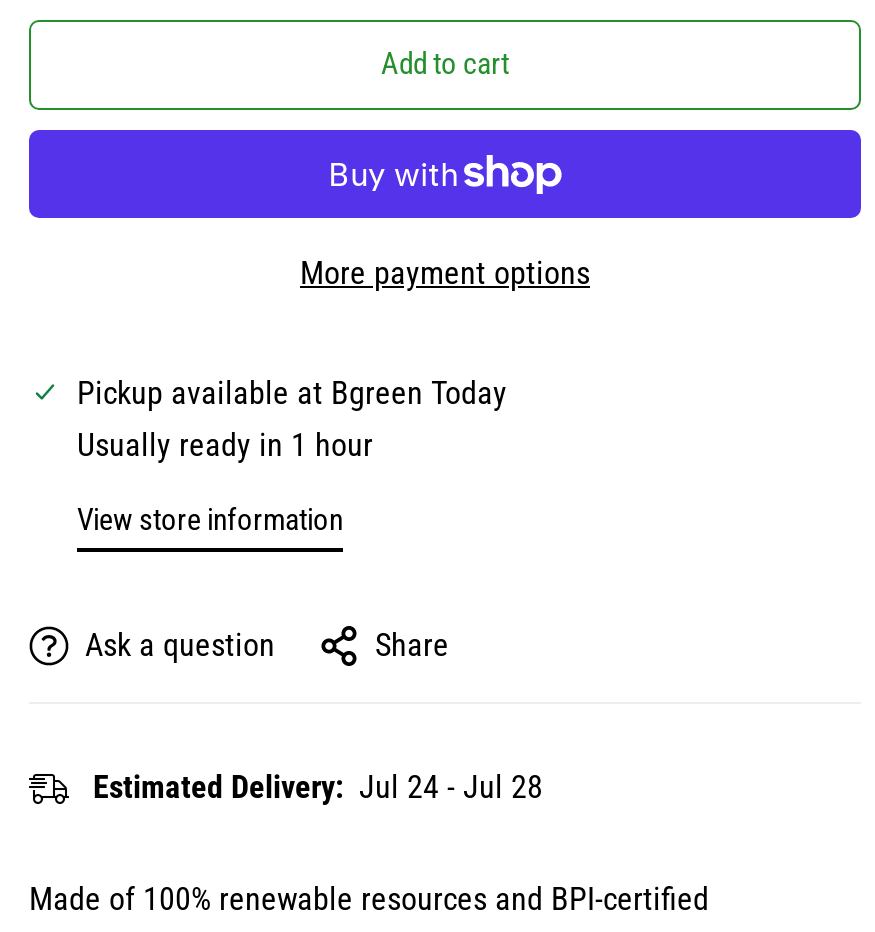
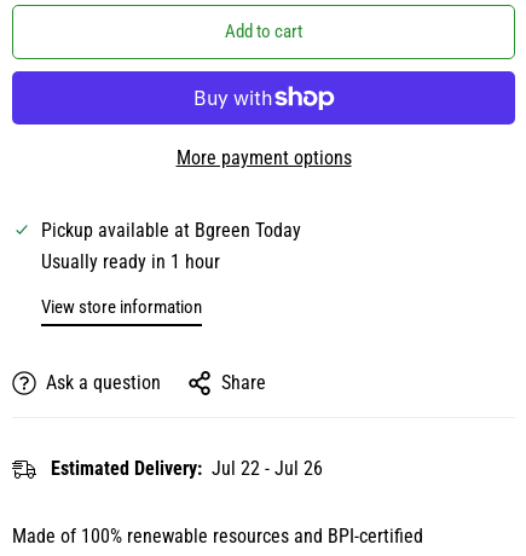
[93,768,543,806] Estimated Delivery: Jul 24 - Jul 28 -> [51,457,323,480] Estimated Delivery: Jul 22 - Jul 26

